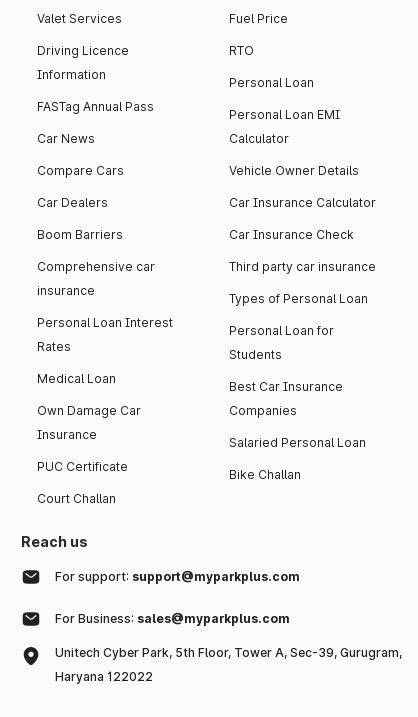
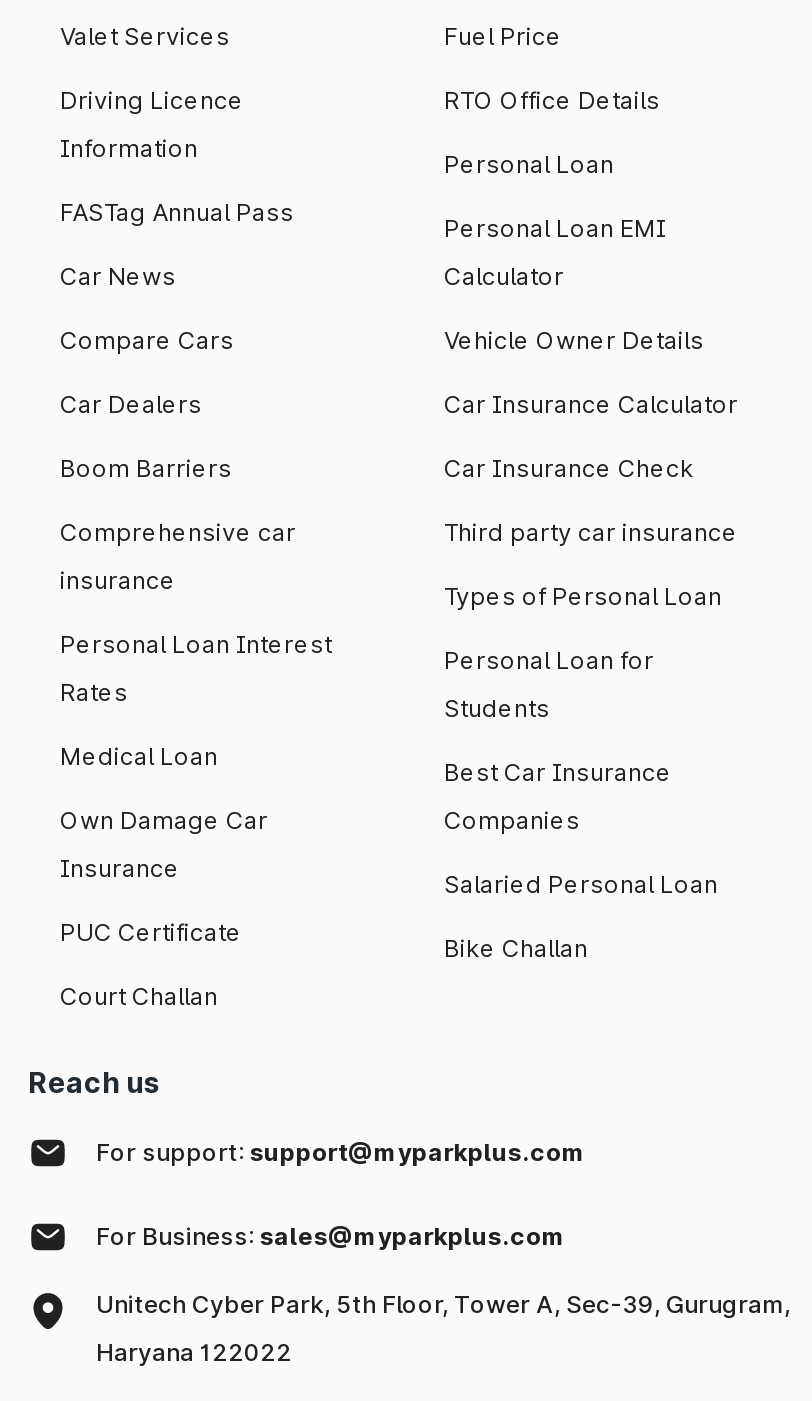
[229,43,254,58] RTO -> [444,85,660,115] RTO Office Details

